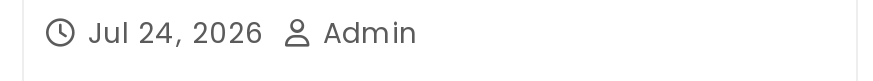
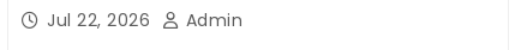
[88,13,418,53] Jul 24, 2026 Admin -> [47,8,242,32] Jul 22, 2026 Admin

